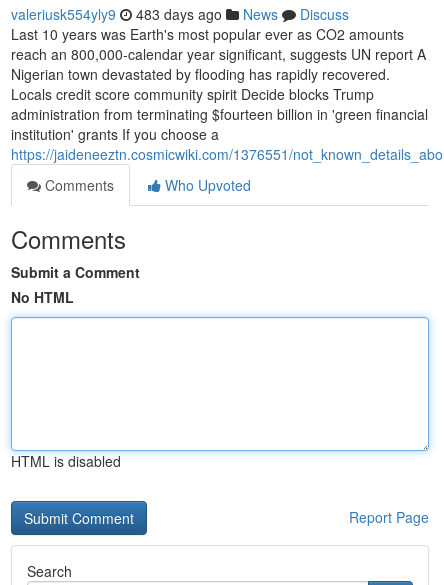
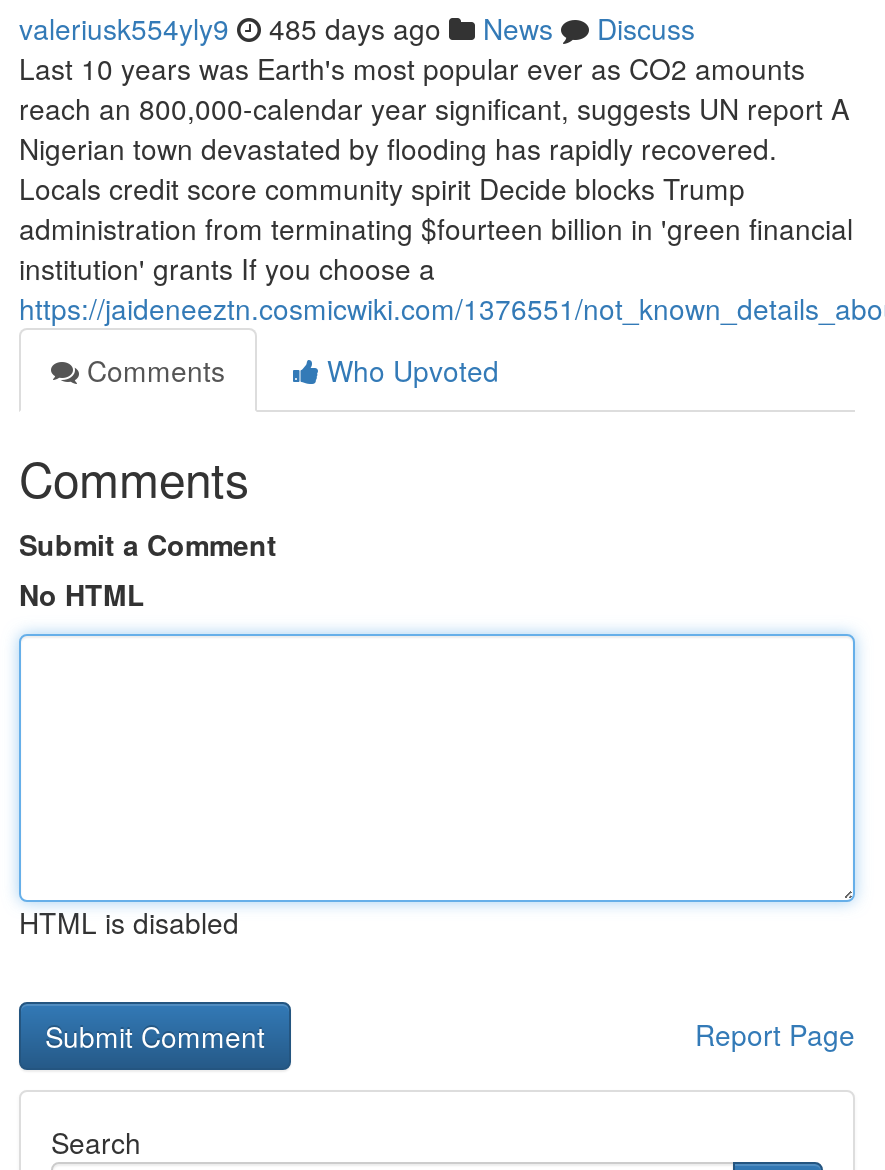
[11,4,349,24] valeriusk554yly9 483 days ago News Discuss -> [19,8,695,48] valeriusk554yly9 485 days ago News Discuss

